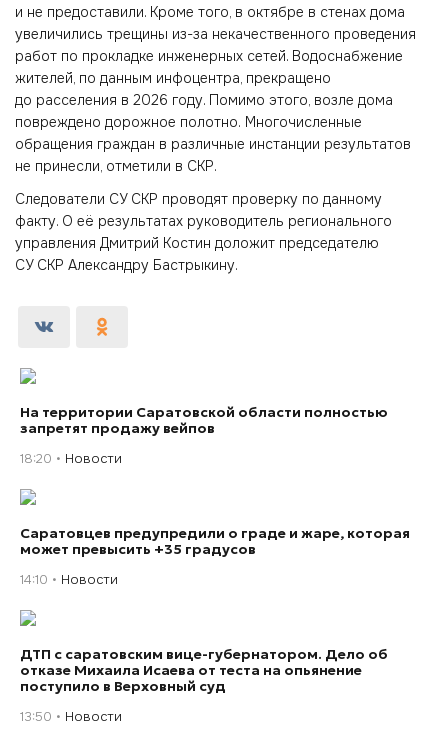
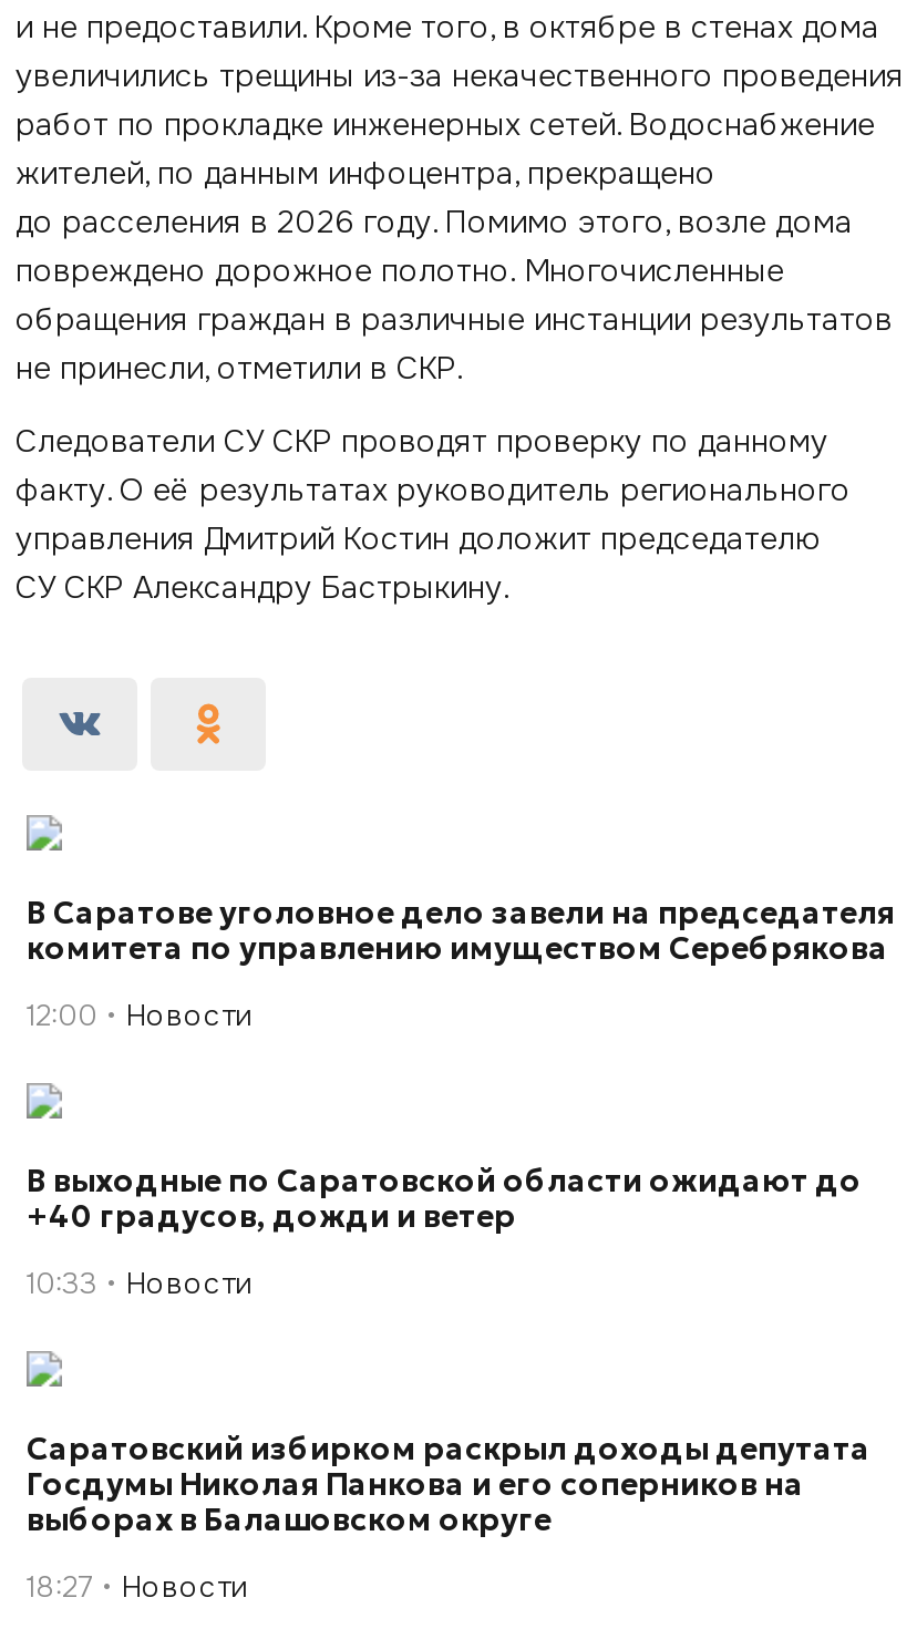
[20,402,388,436] На территории Саратовской области полностью | запретят продажу вейпов -> [27,891,895,967] В Саратове уголовное дело завели на председателя | комитета по управлению имуществом Серебрякова
[20,449,122,466] 18:20 Новости -> [27,996,253,1033] 12:00 Новости
[20,523,410,557] Саратовцев предупредили о граде и жаре, которая | может превысить +35 градусов -> [27,1159,862,1235] В выходные по Саратовской области ожидают до | +40 градусов, дожди и ветер
[20,570,118,587] 14:10 Новости -> [27,1264,253,1301] 10:33 Новости
[20,644,388,694] ДТП с саратовским вице-губернатором. Дело об | отказе Михаила Исаева от теста на опьянение | поступило в Верховный суд -> [27,1427,870,1538] Саратовский избирком раскрыл доходы депутата | Госдумы Николая Панкова и его соперников на | выборах в Балашовском округе
[20,707,122,724] 13:50 Новости -> [27,1567,248,1605] 18:27 Новости

